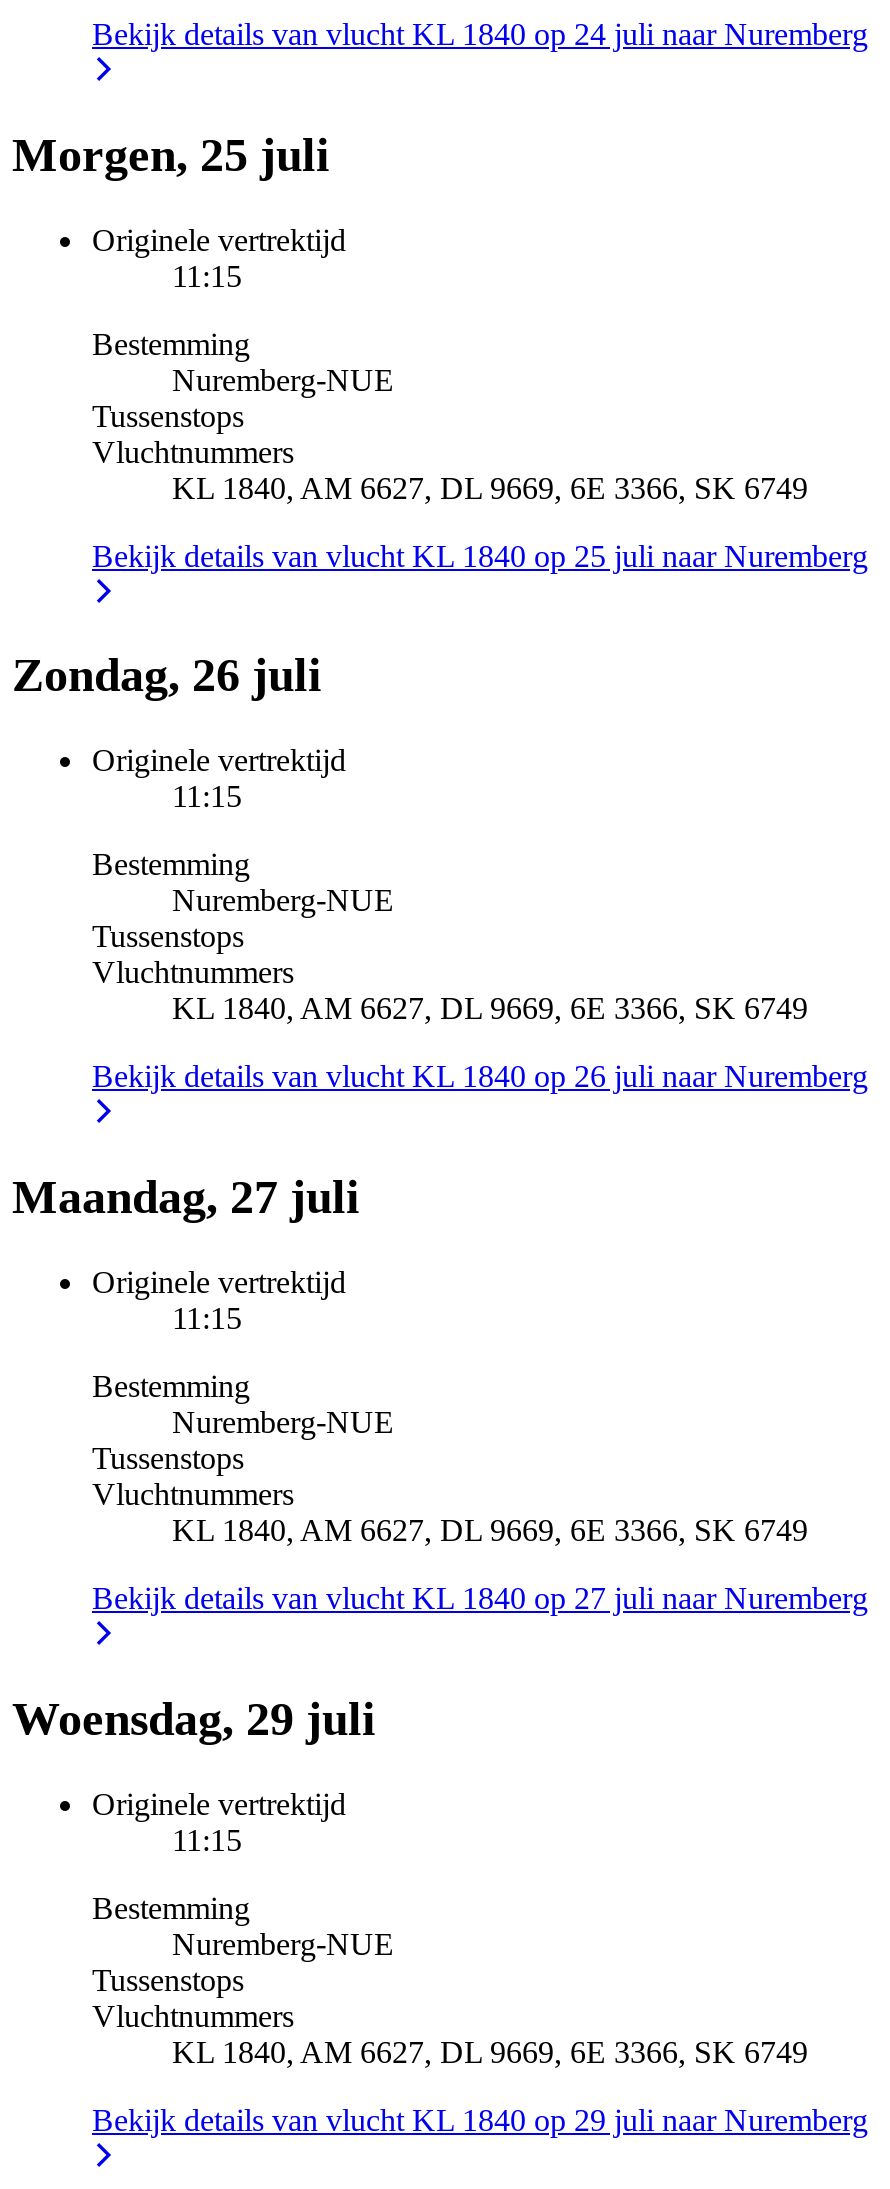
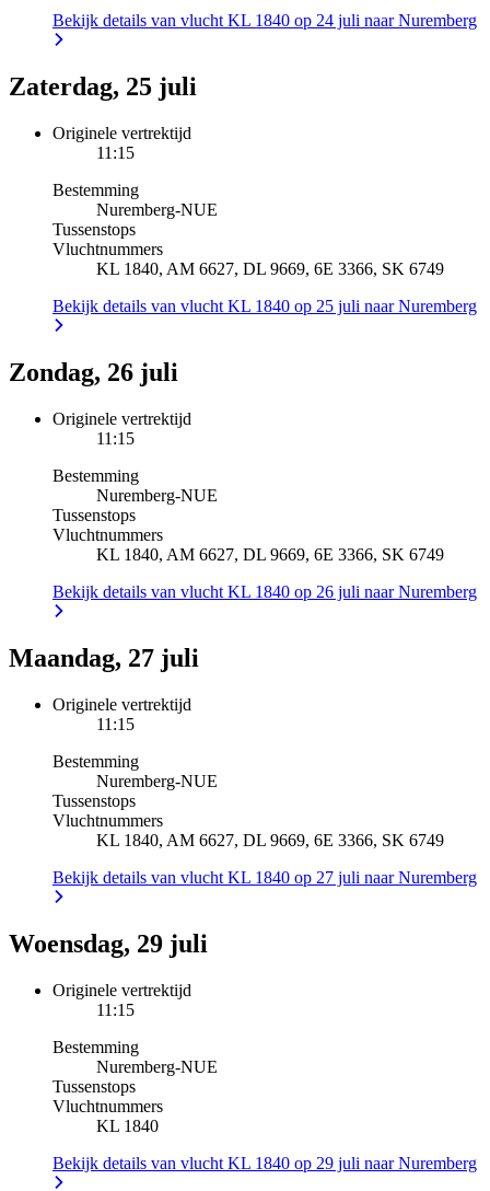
[12,128,330,180] Morgen, 25 juli -> [9,72,197,101] Zaterdag, 25 juli
[172,2035,808,2069] KL 1840, AM 6627, DL 9669, 6E 3366, SK 6749 -> [96,1116,159,1135] KL 1840

